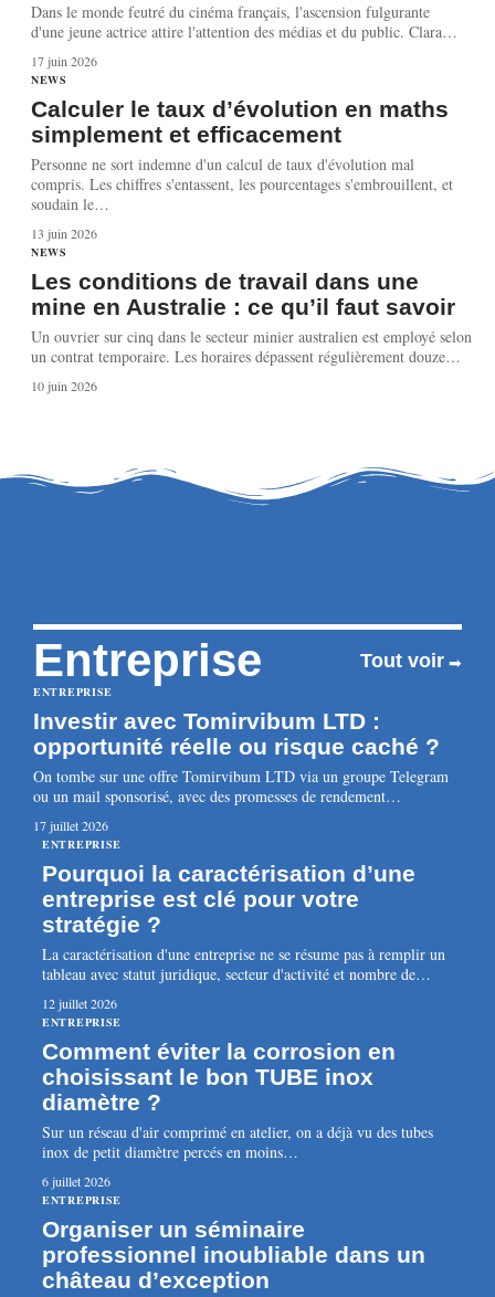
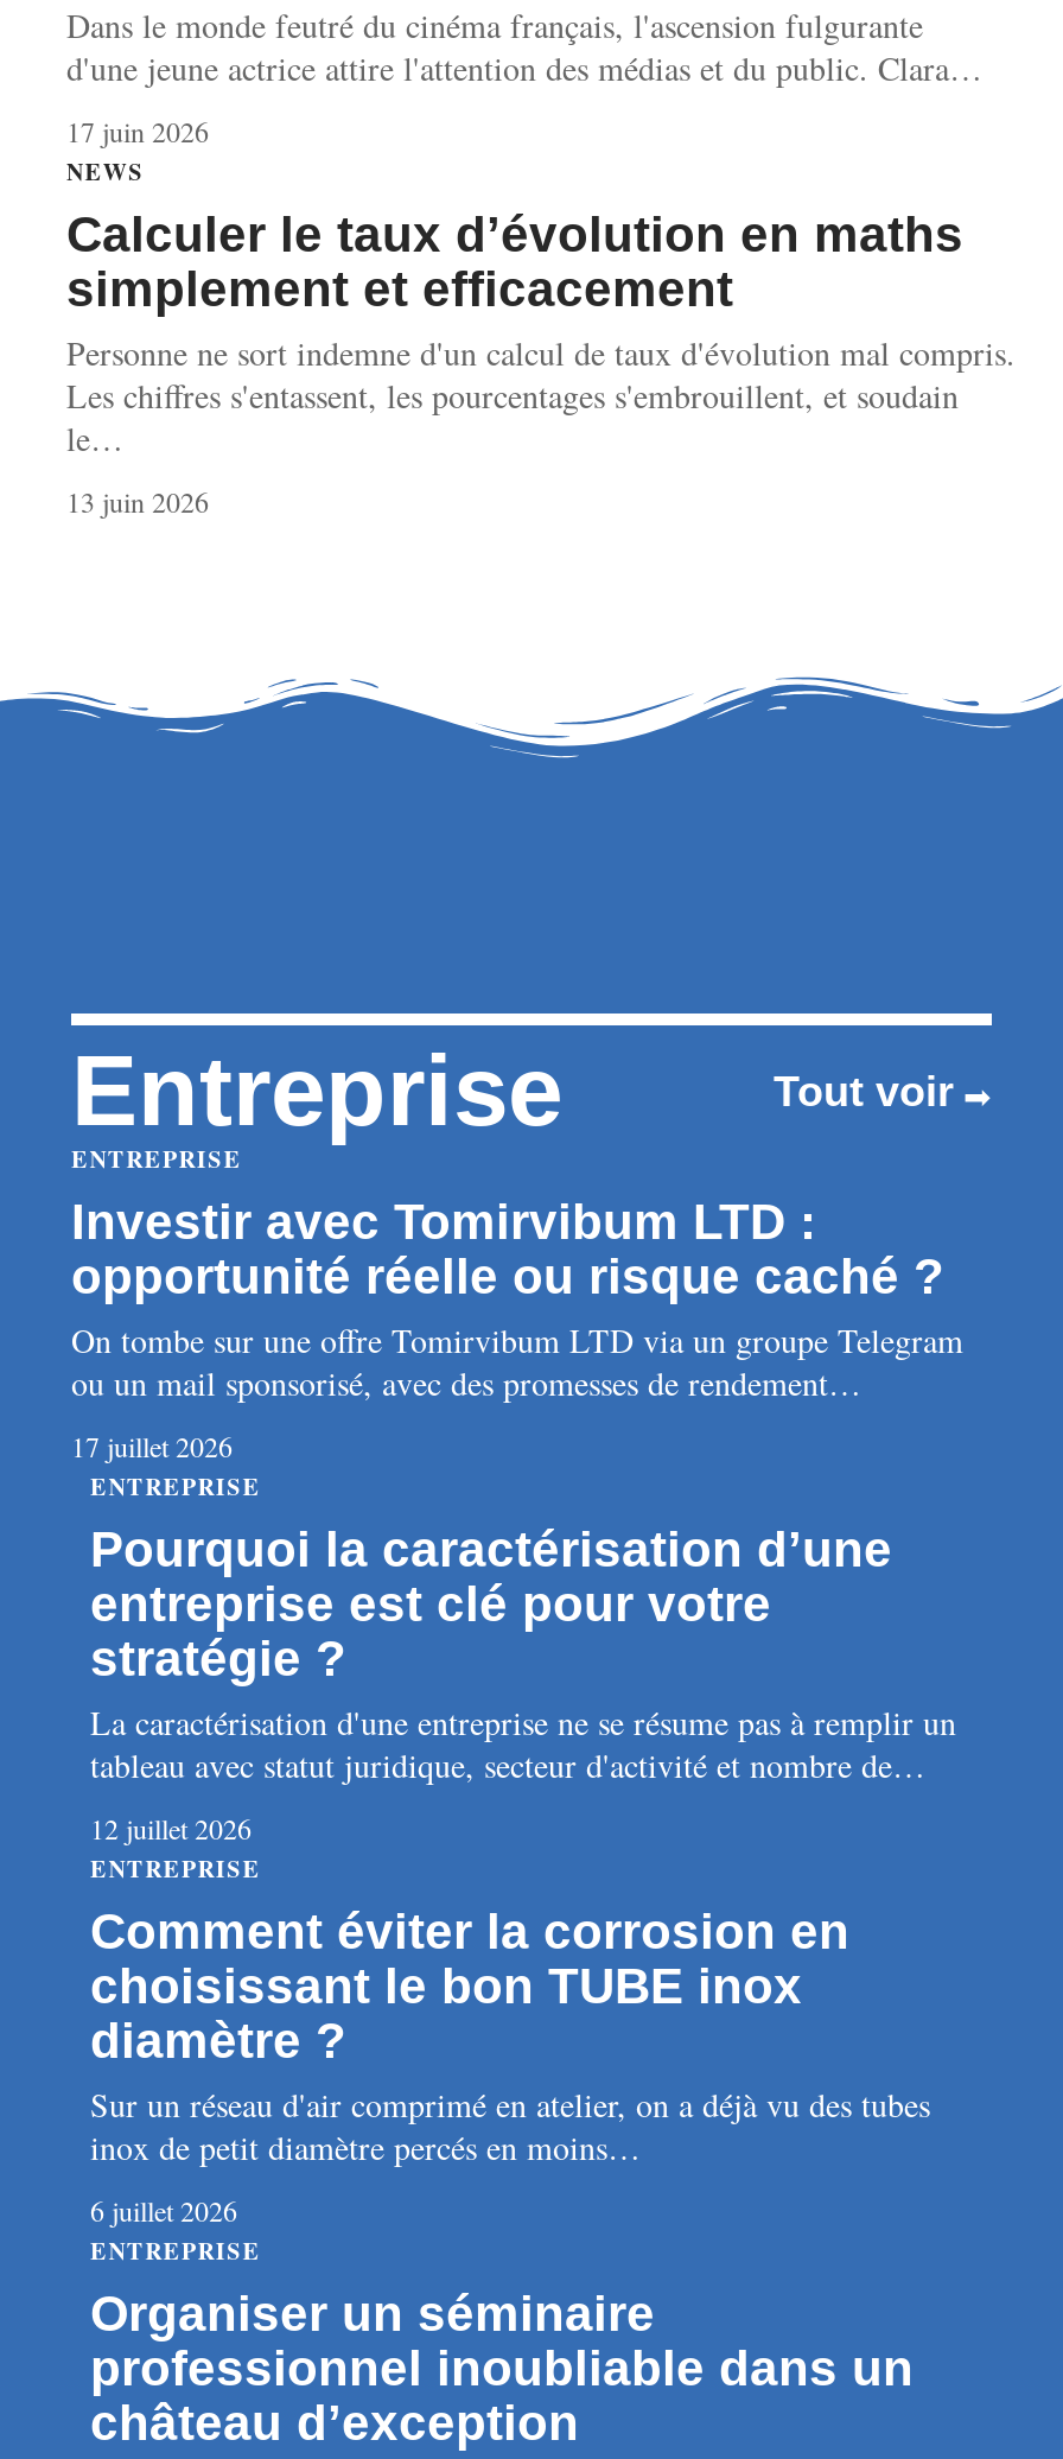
[31,244,472,394] NEWS | Les conditions de travail dans une | mine en Australie : ce qu’il faut savoir | Un ouvrier sur cinq dans le secteur minier australien est employé selon | un contrat temporaire. Les horaires dépassent régulièrement douze … | 10 juin 2026 -> none

